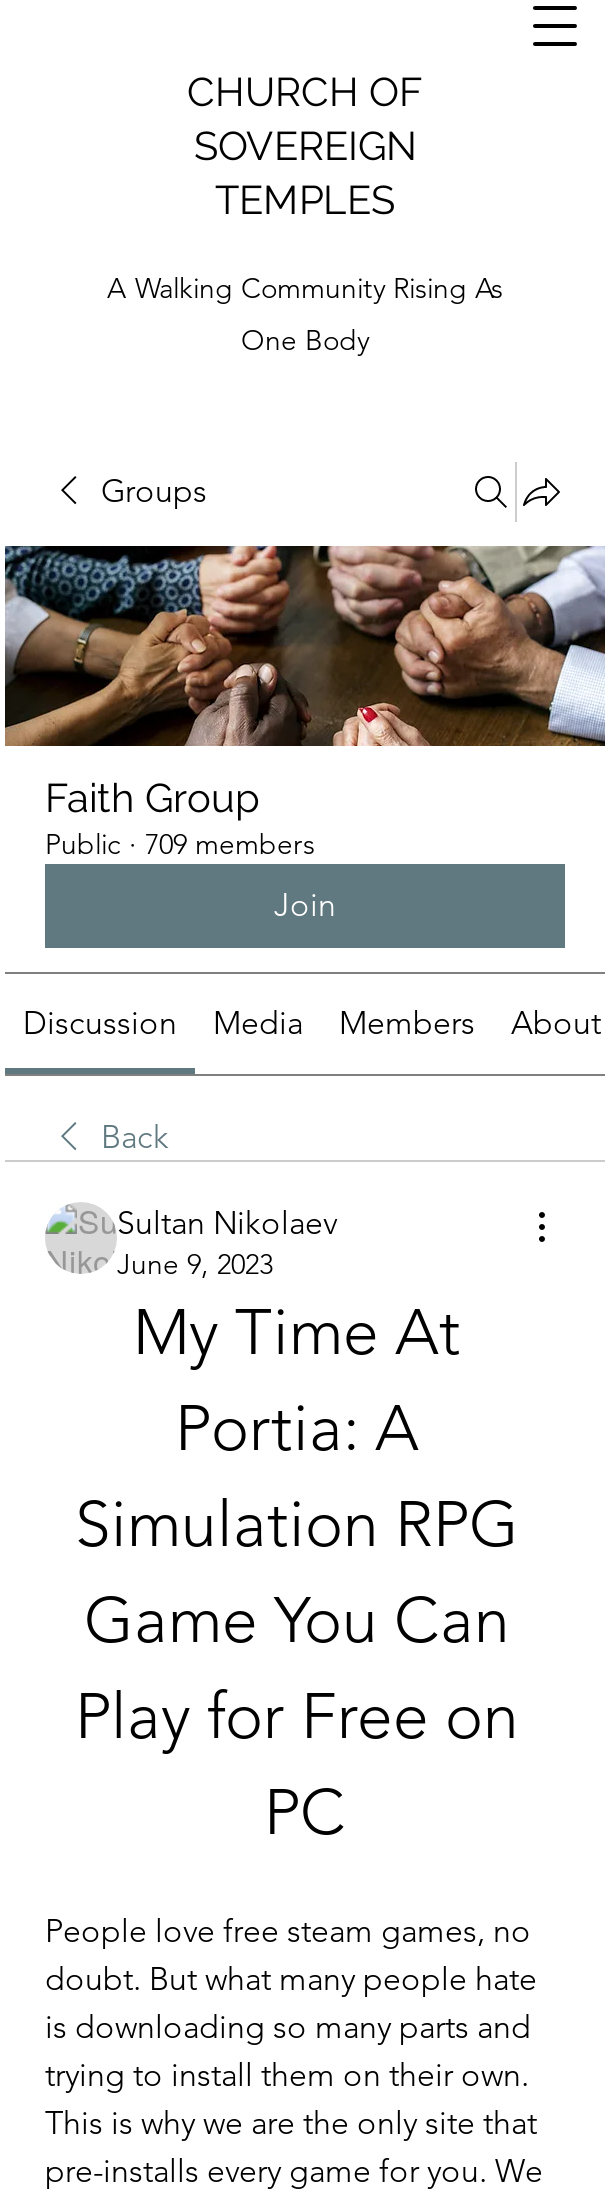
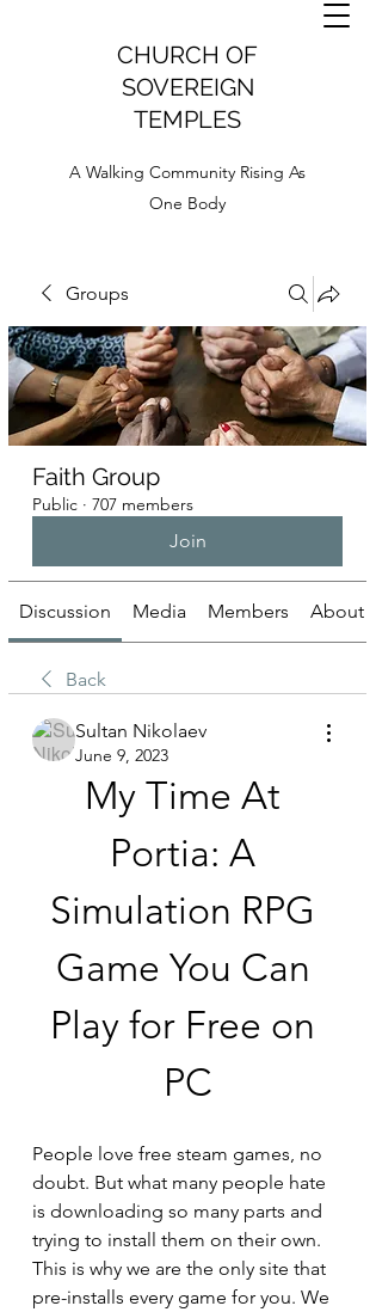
[45,826,315,862] Public · 709 members -> [32,493,193,515] Public · 707 members

